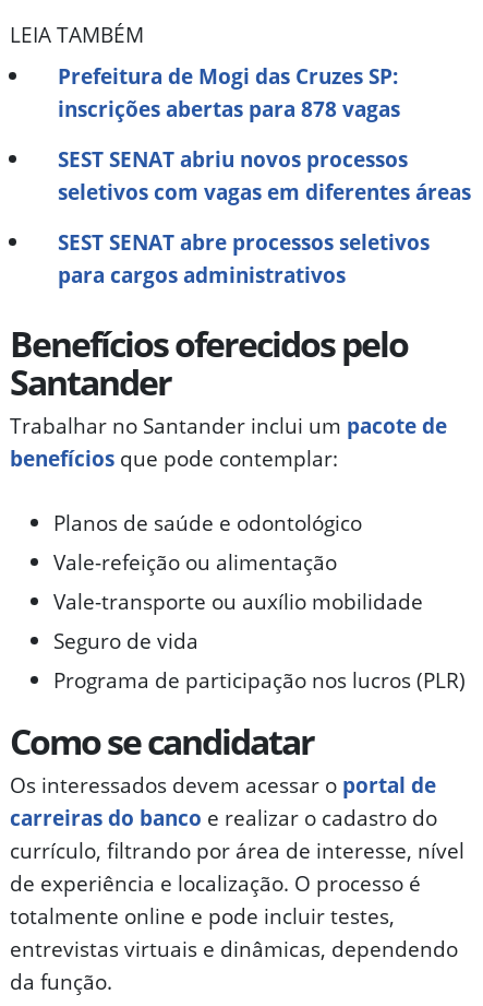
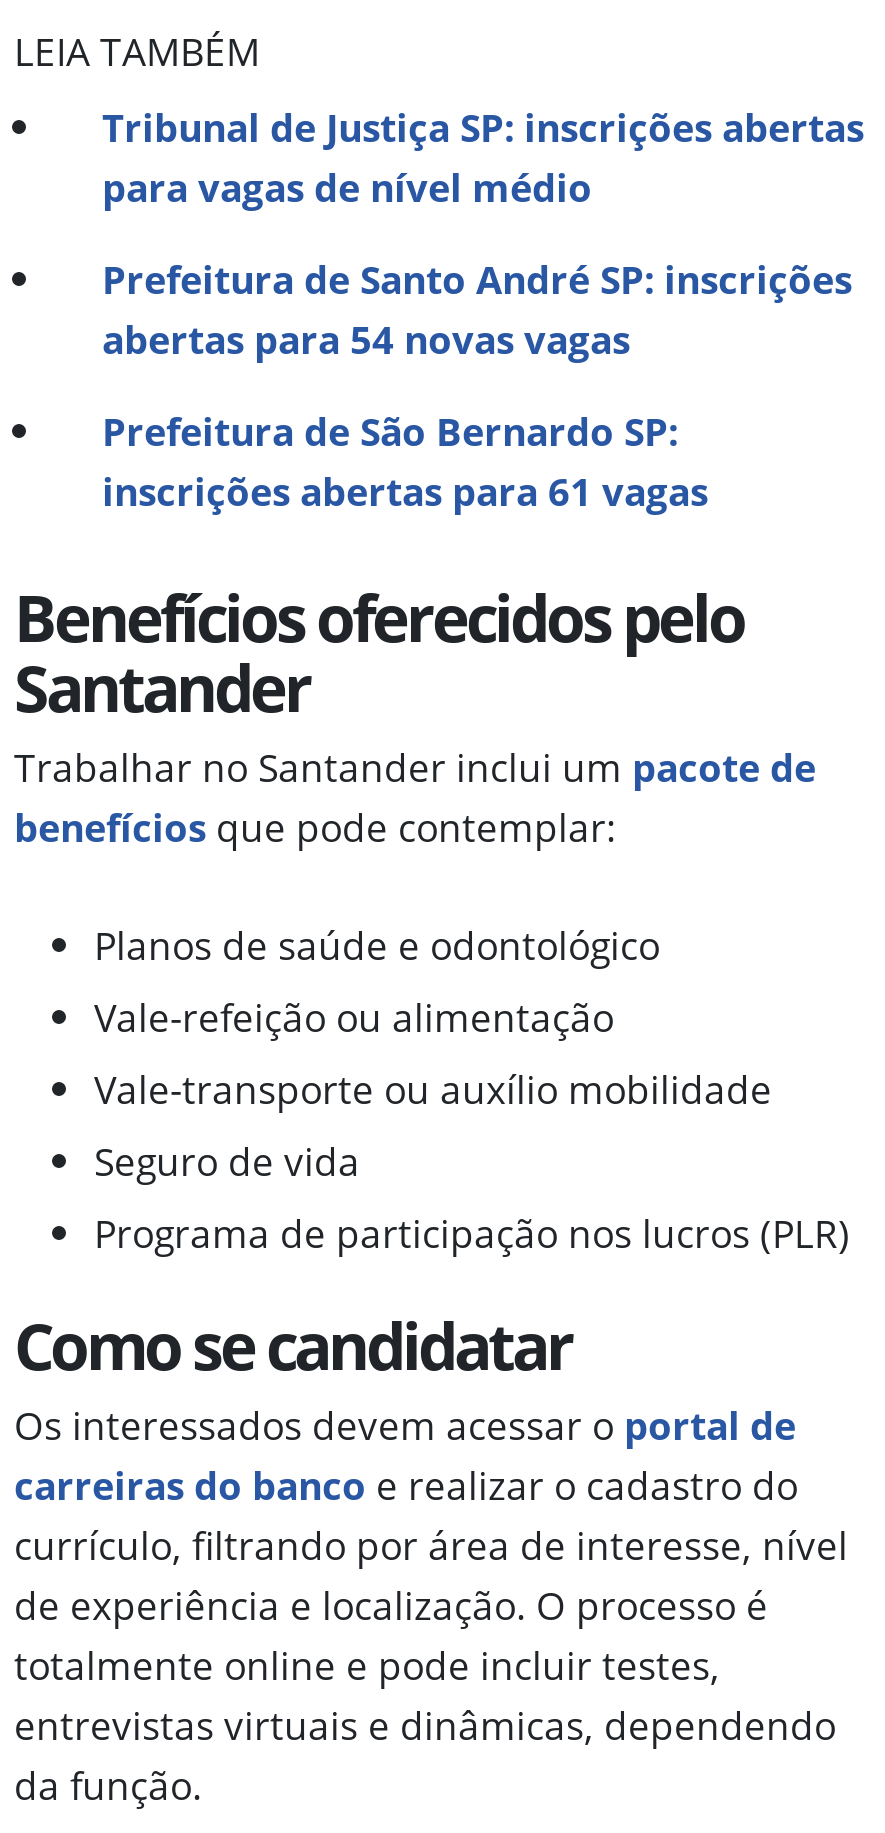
[58,61,400,124] Prefeitura de Mogi das Cruzes SP: | inscrições abertas para 878 vagas -> [102,100,864,214] Tribunal de Justiça SP: inscrições abertas | para vagas de nível médio
[58,144,471,207] SEST SENAT abriu novos processos | seletivos com vagas em diferentes áreas -> [102,252,852,366] Prefeitura de Santo André SP: inscrições | abertas para 54 novas vagas
[58,227,430,290] SEST SENAT abre processos seletivos | para cargos administrativos -> [102,404,708,518] Prefeitura de São Bernardo SP: | inscrições abertas para 61 vagas

